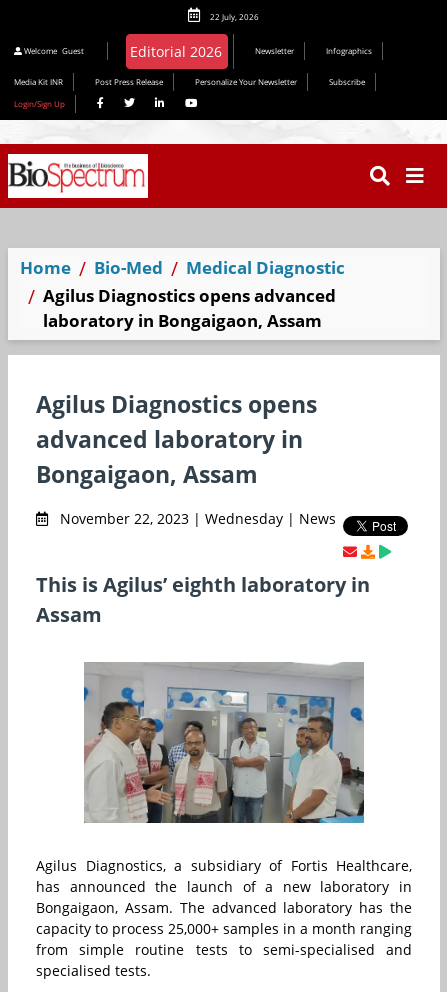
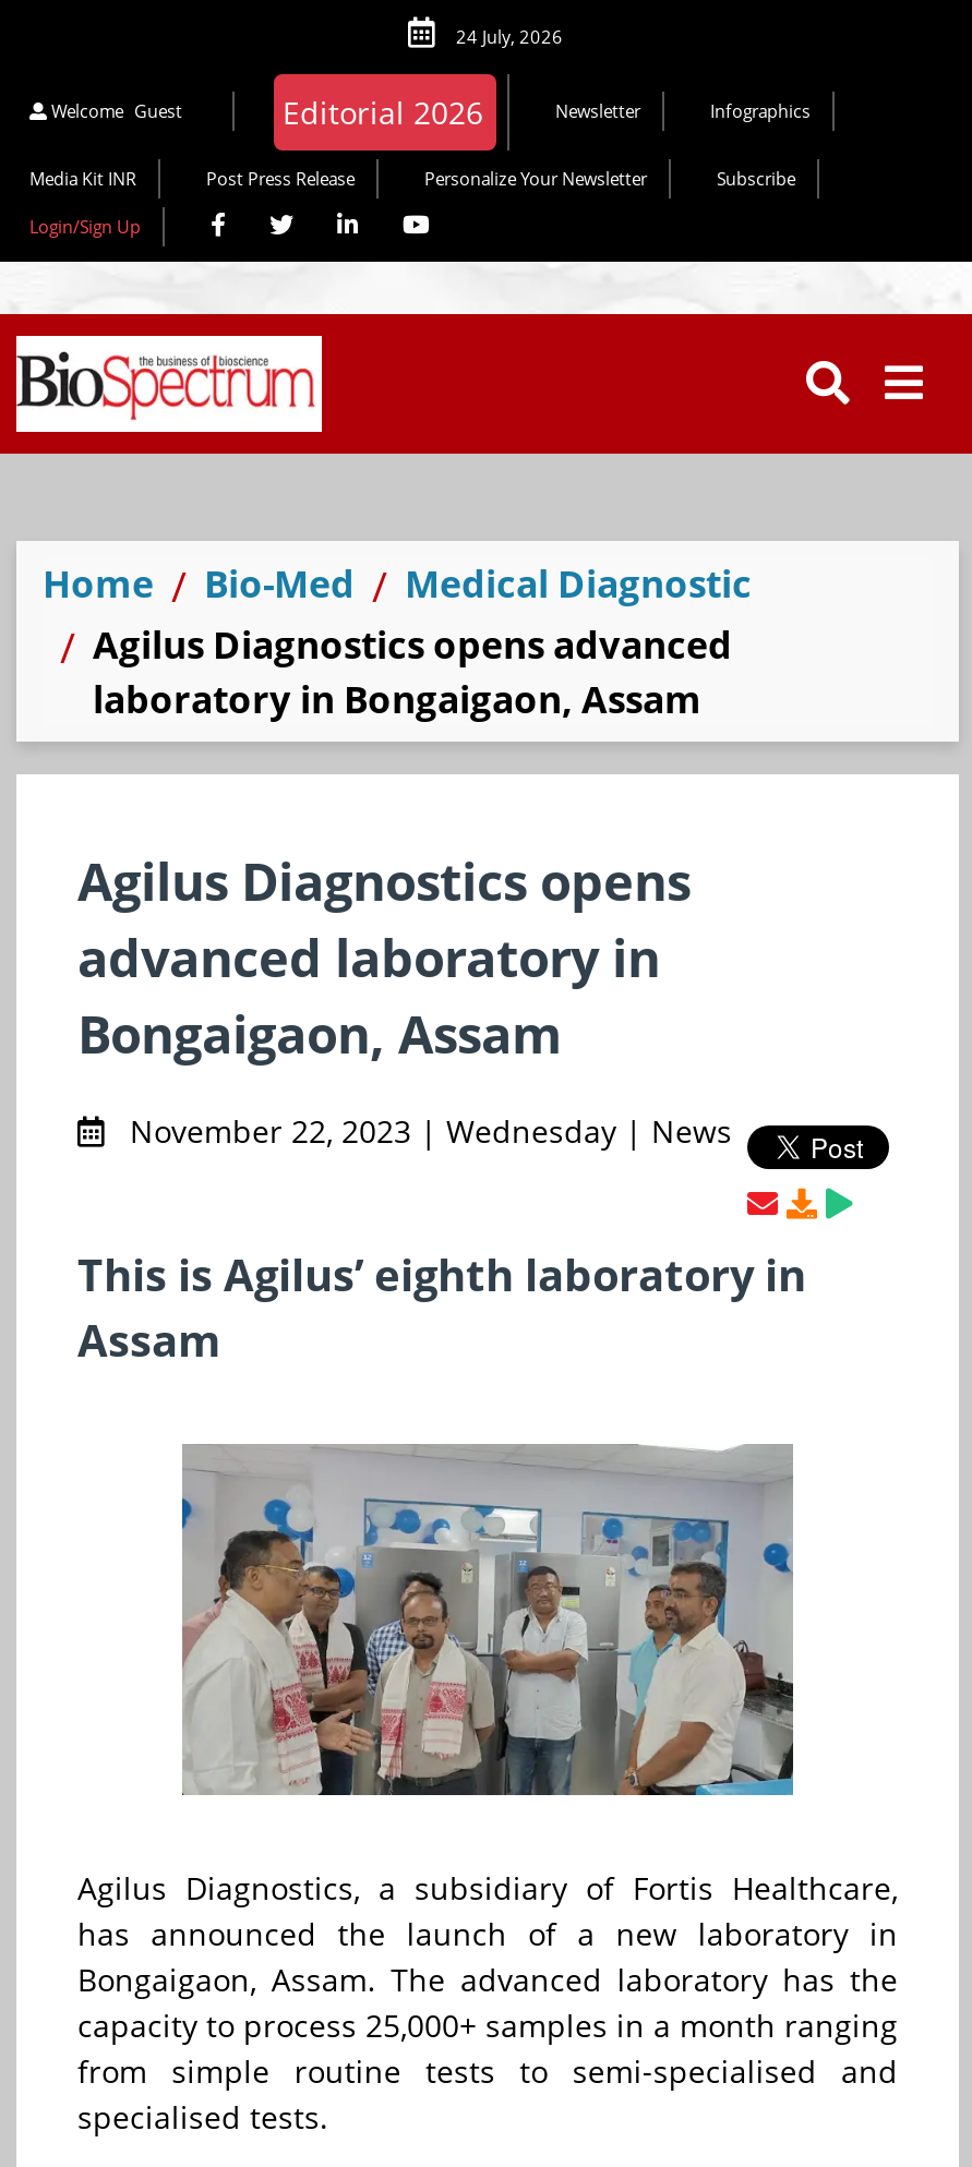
[207,11,258,22] 22 July, 2026 -> [452,24,563,48] 24 July, 2026

